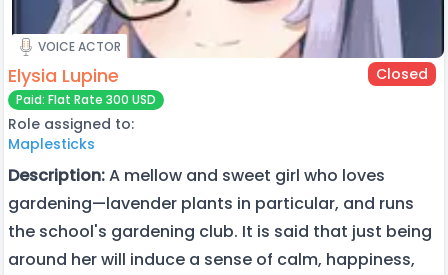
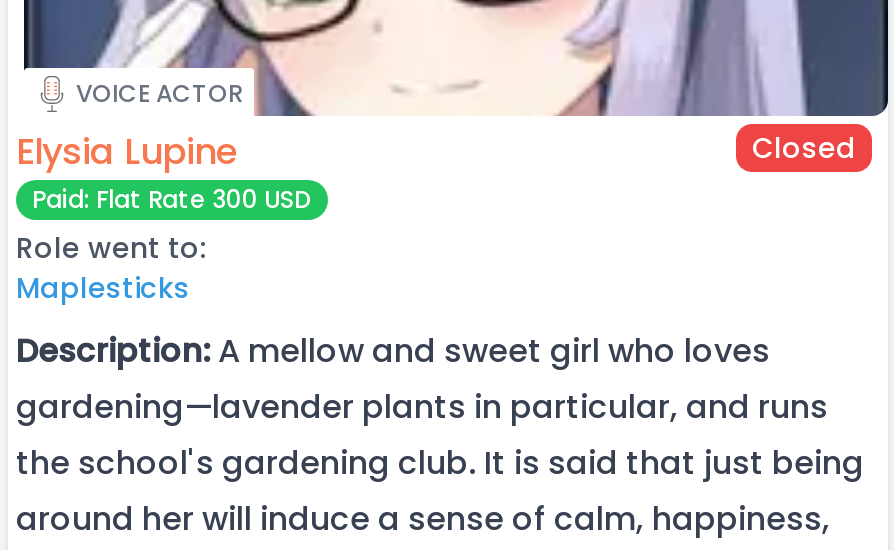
[8,114,134,134] Role assigned to: -> [16,228,206,268] Role went to:

